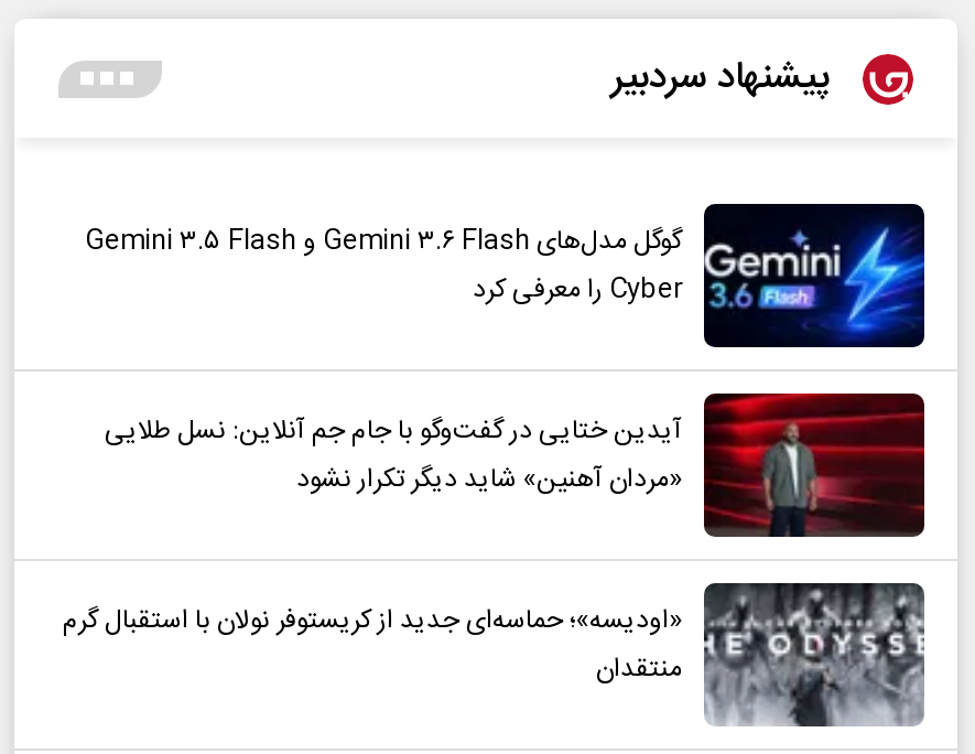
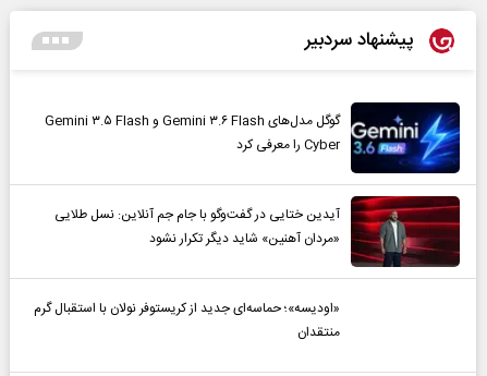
[702,581,927,729] [image] -> none

